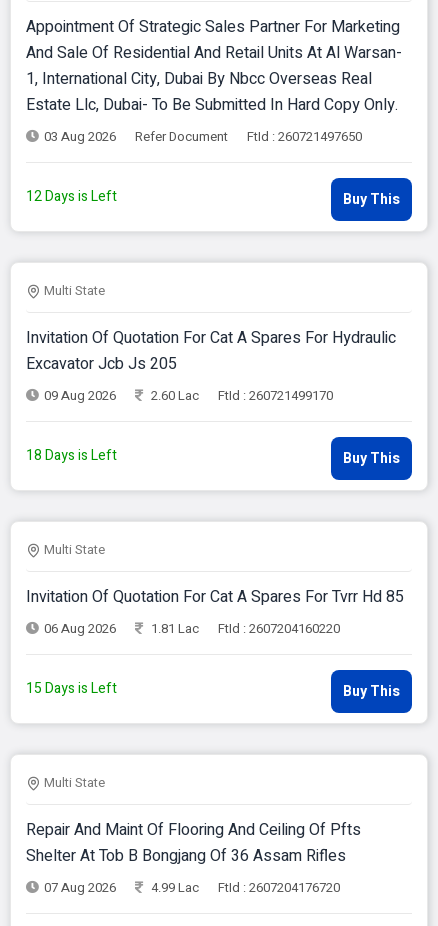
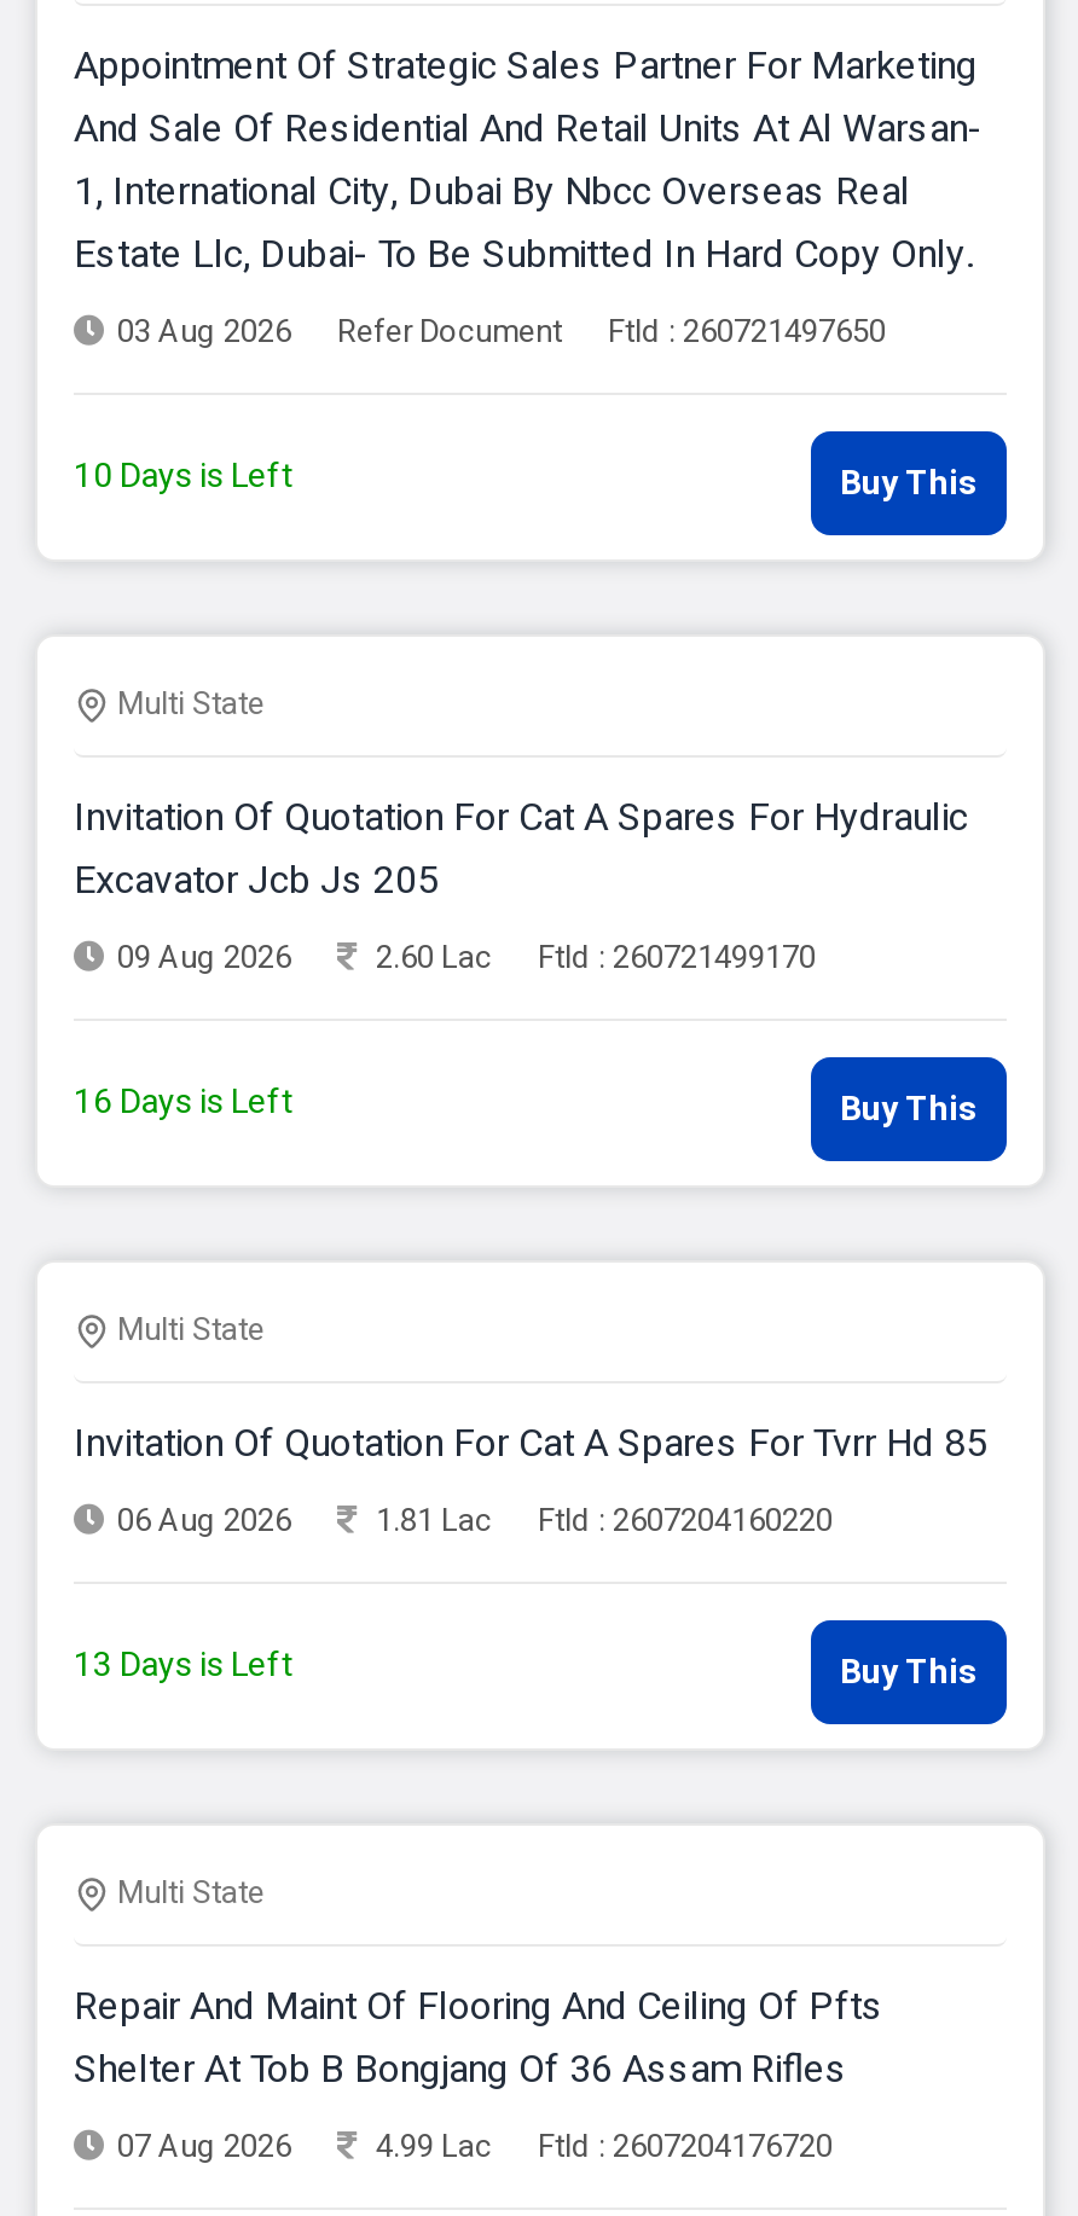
[26,186,117,207] 12 Days is Left -> [74,449,294,500] 10 Days is Left
[26,445,117,466] 18 Days is Left -> [74,1075,294,1126] 16 Days is Left
[26,678,117,699] 15 Days is Left -> [74,1638,294,1689] 13 Days is Left

